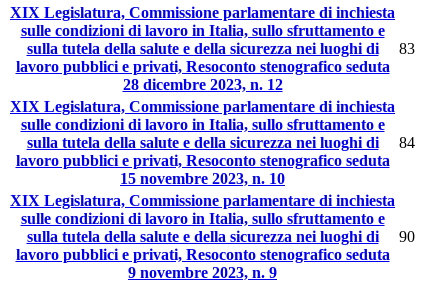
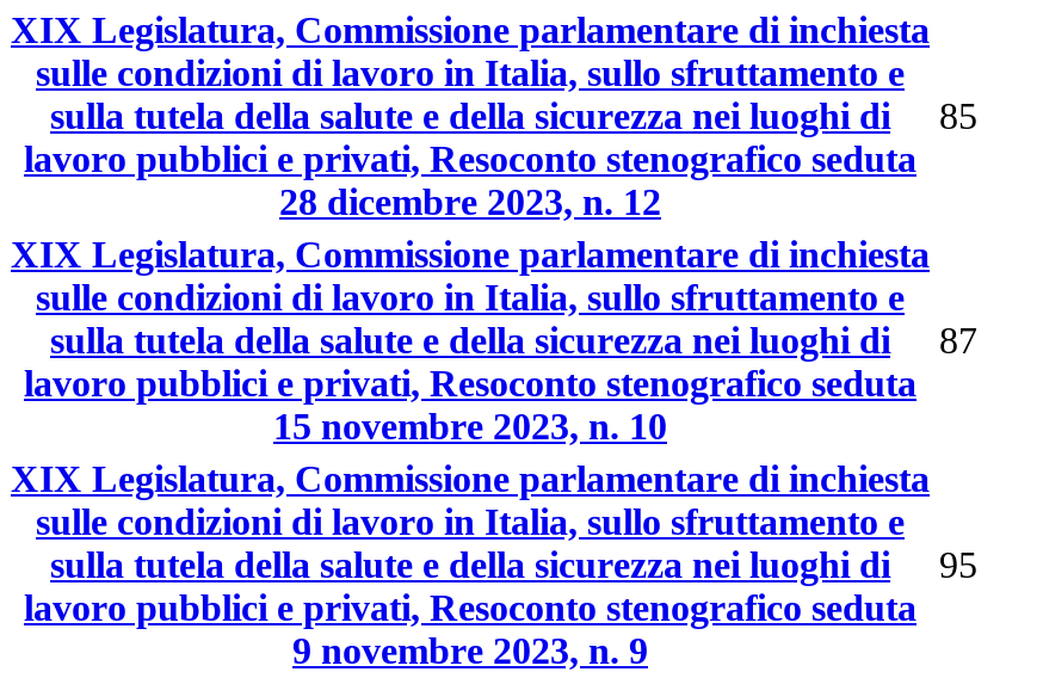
[26,40,415,57] sulla tutela della salute e della sicurezza nei luoghi di 83 -> [50,95,977,136] sulla tutela della salute e della sicurezza nei luoghi di 85
[26,134,415,151] sulla tutela della salute e della sicurezza nei luoghi di 84 -> [50,319,977,360] sulla tutela della salute e della sicurezza nei luoghi di 87
[26,228,415,245] sulla tutela della salute e della sicurezza nei luoghi di 90 -> [50,544,977,584] sulla tutela della salute e della sicurezza nei luoghi di 95

